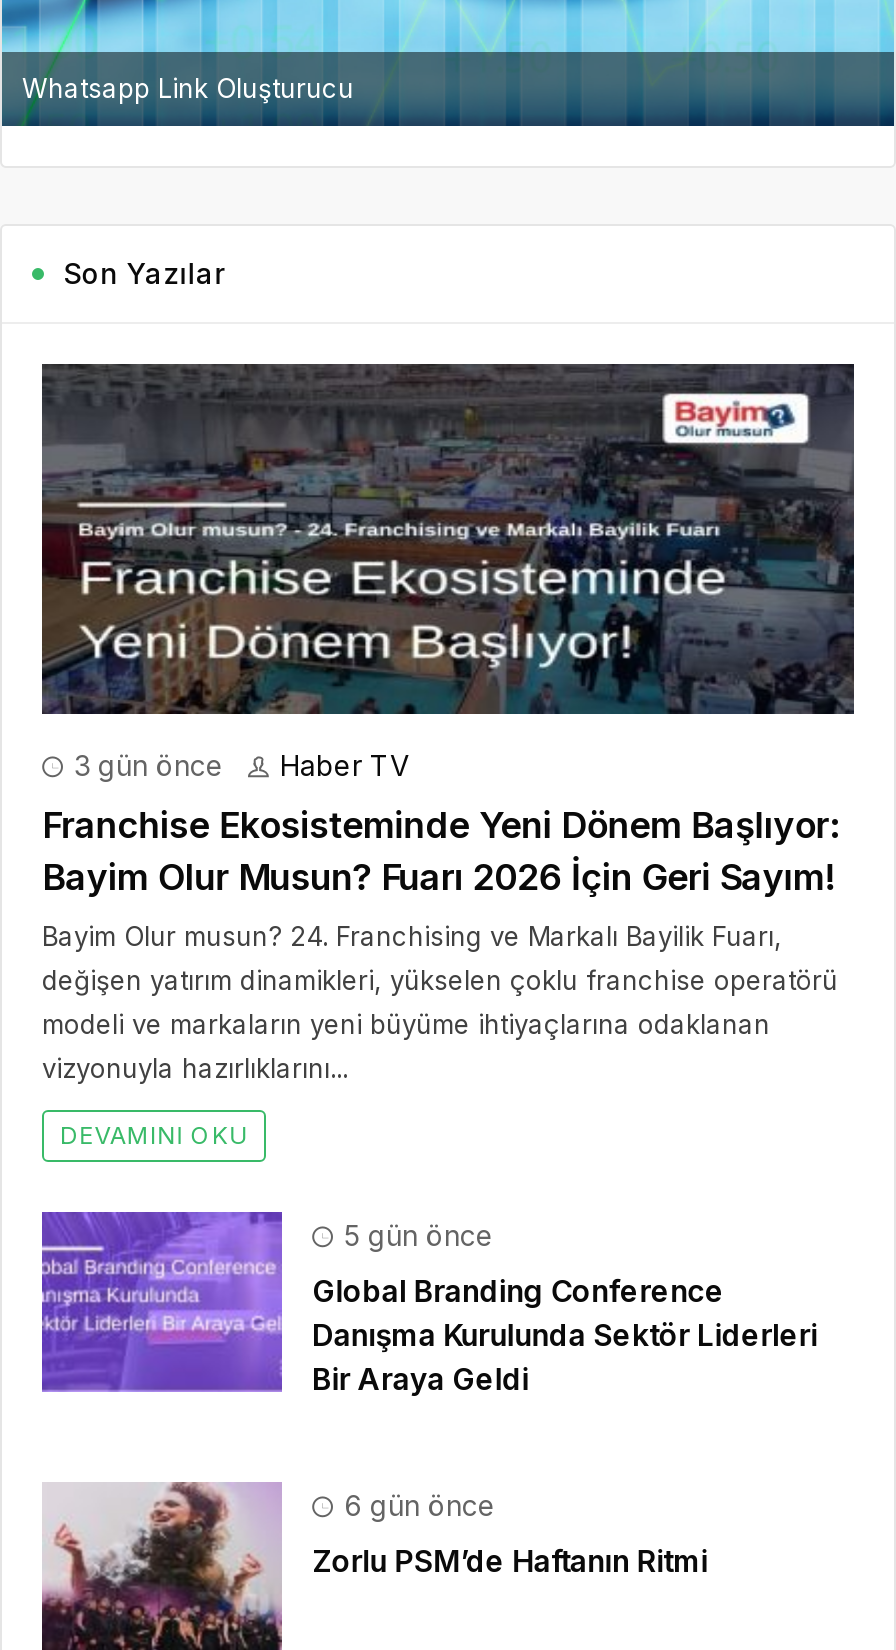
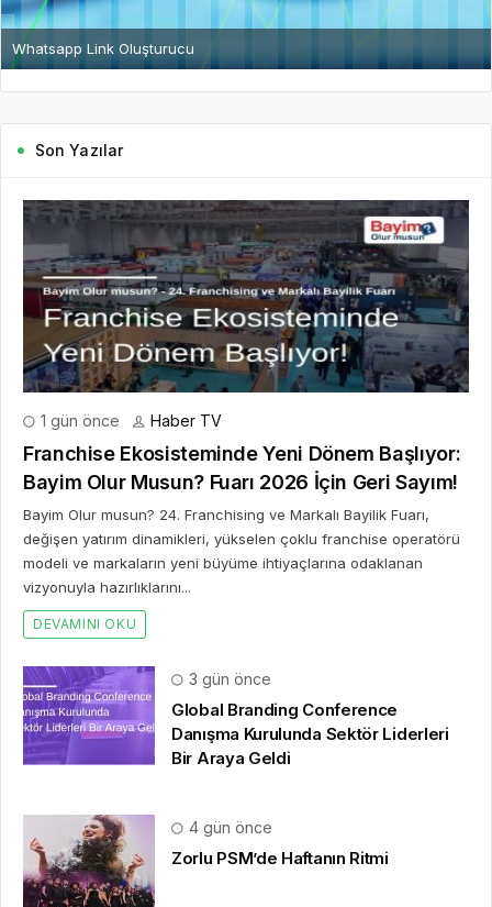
[66,748,410,782] 3 gün önce Haber TV -> [36,411,222,430] 1 gün önce Haber TV
[336,1218,494,1252] 5 gün önce -> [185,670,271,688] 3 gün önce
[336,1488,496,1522] 6 gün önce -> [185,818,272,837] 4 gün önce

